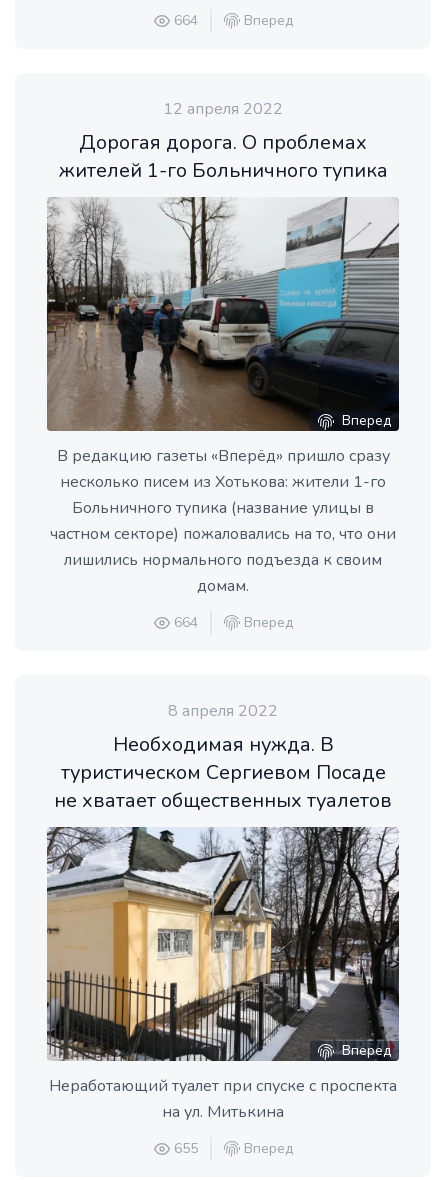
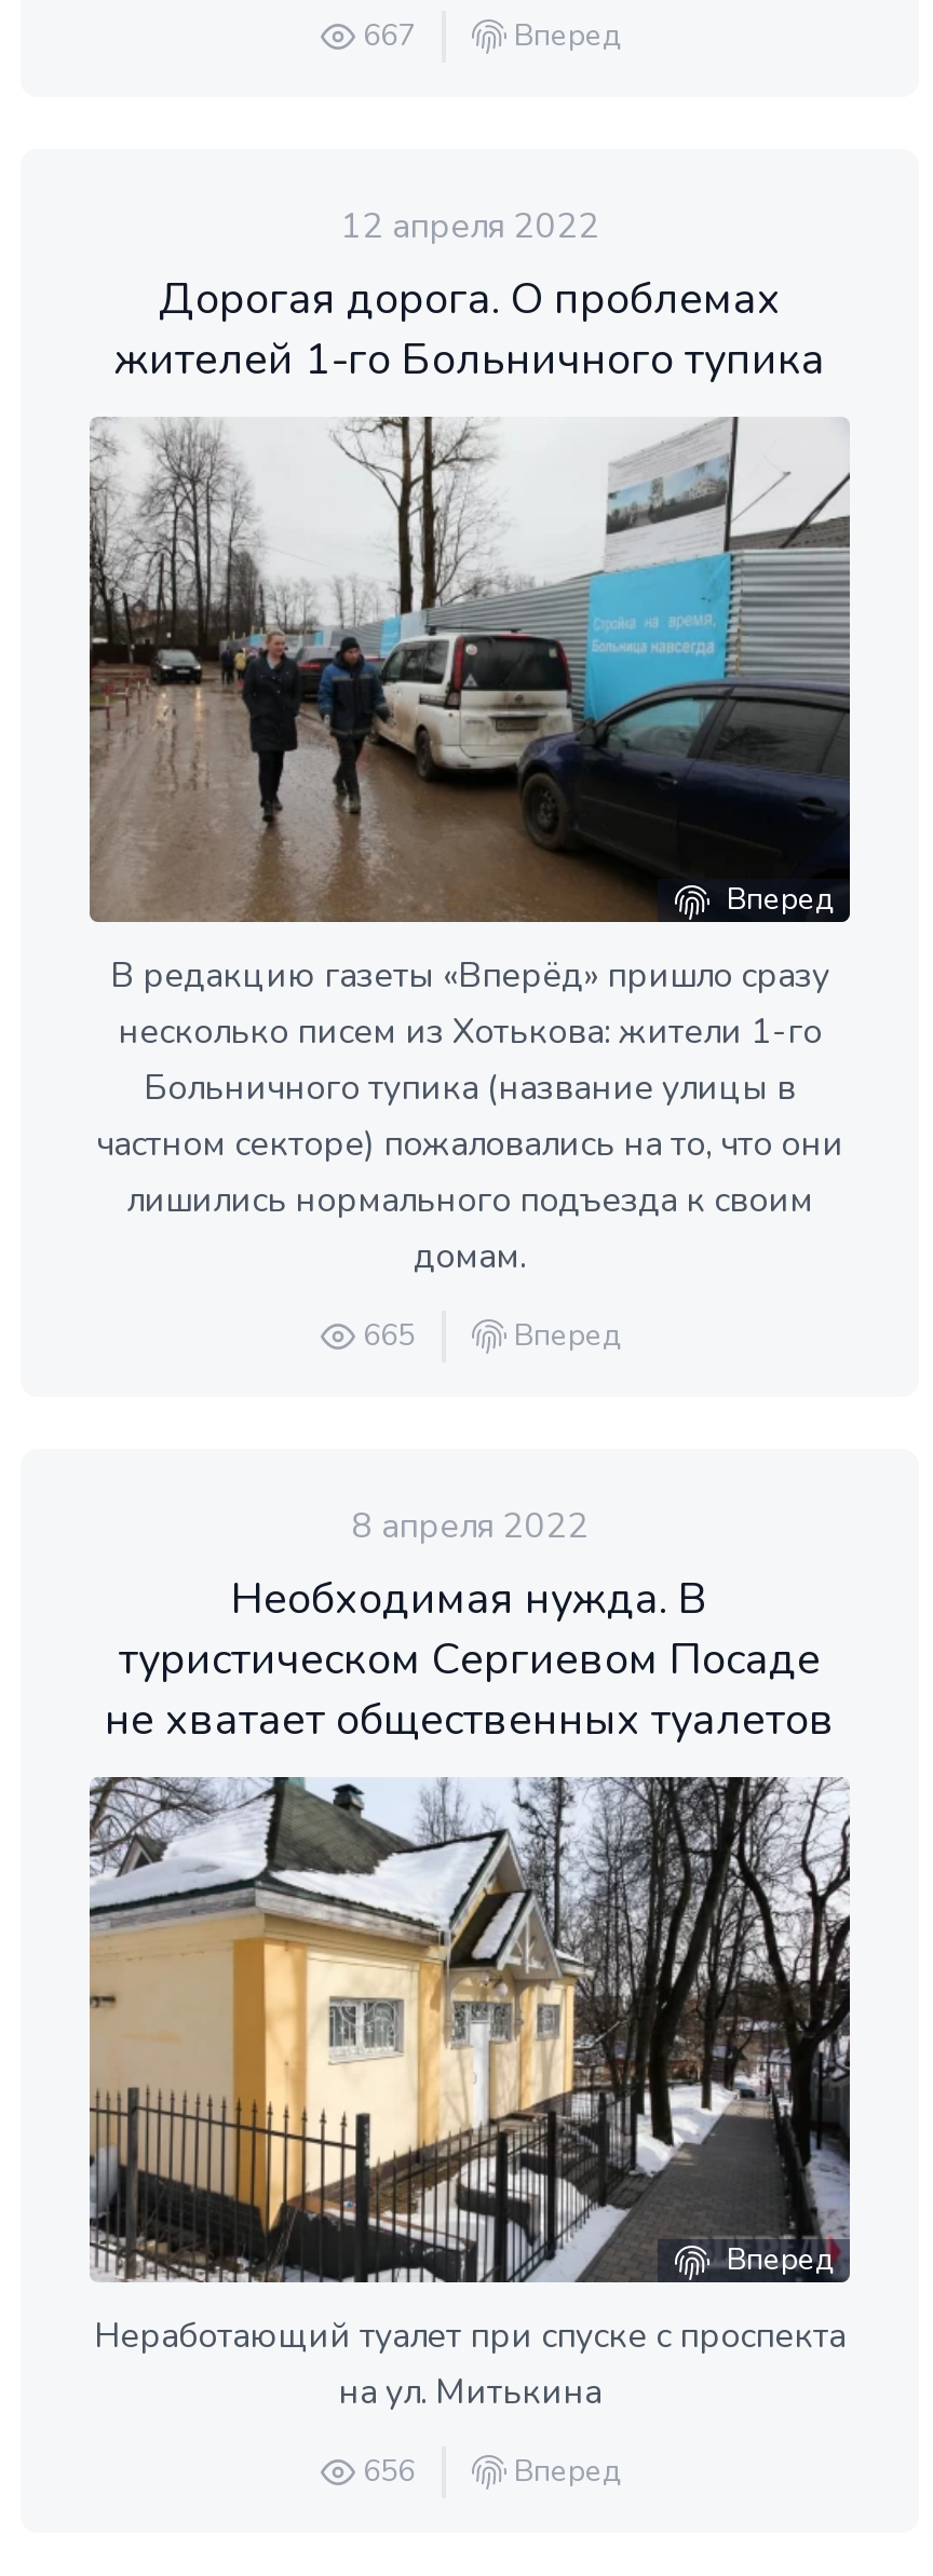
[173,11,197,30] 664 -> [363,14,415,55] 667
[173,613,197,632] 664 -> [363,1315,415,1356] 665
[173,1139,197,1158] 655 -> [363,2451,415,2492] 656

